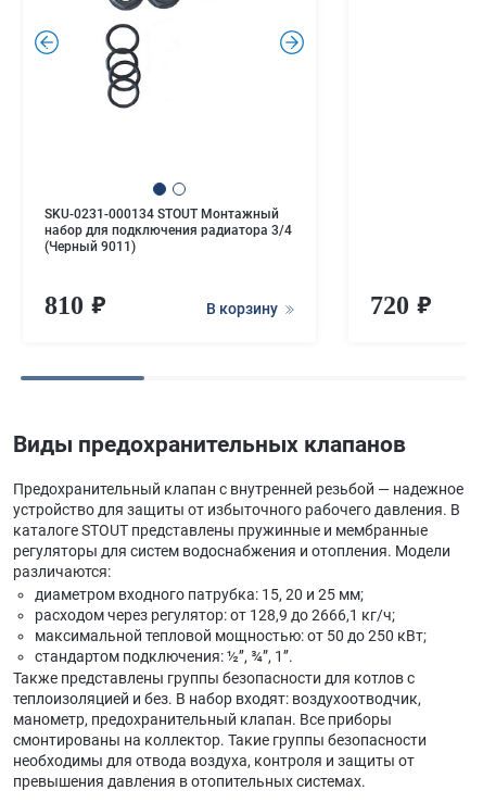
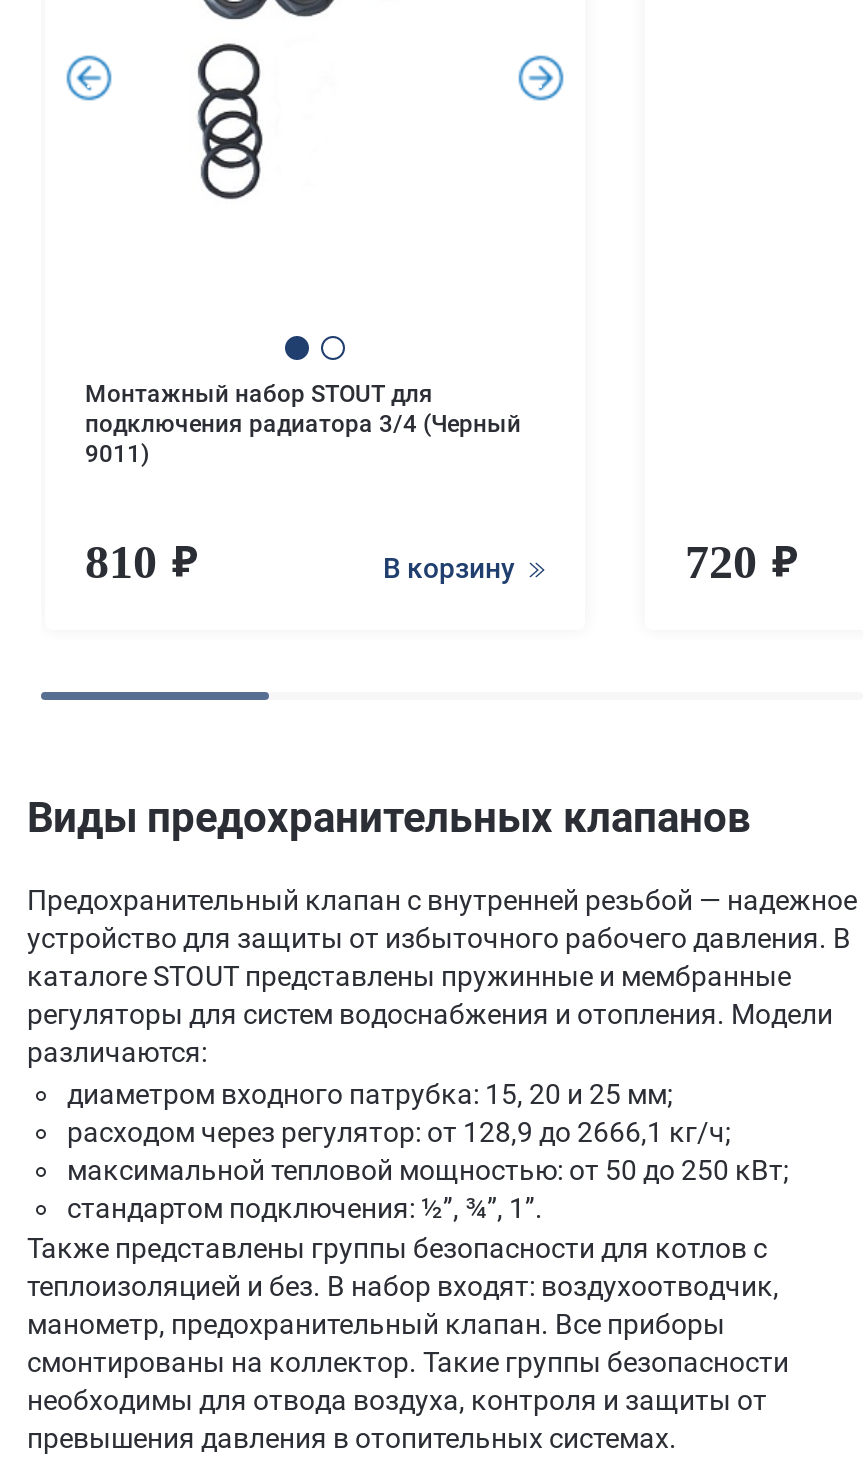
[45,206,292,254] SKU-0231-000134 STOUT Монтажный | набор для подключения радиатора 3/4 | (Черный 9011) -> [85,379,521,467] Монтажный набор STOUT для | подключения радиатора 3/4 (Черный | 9011)

